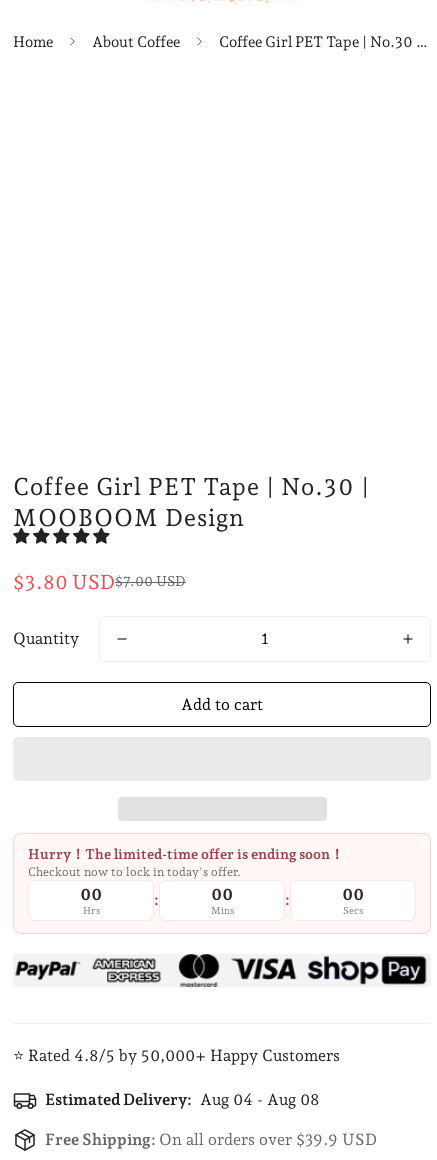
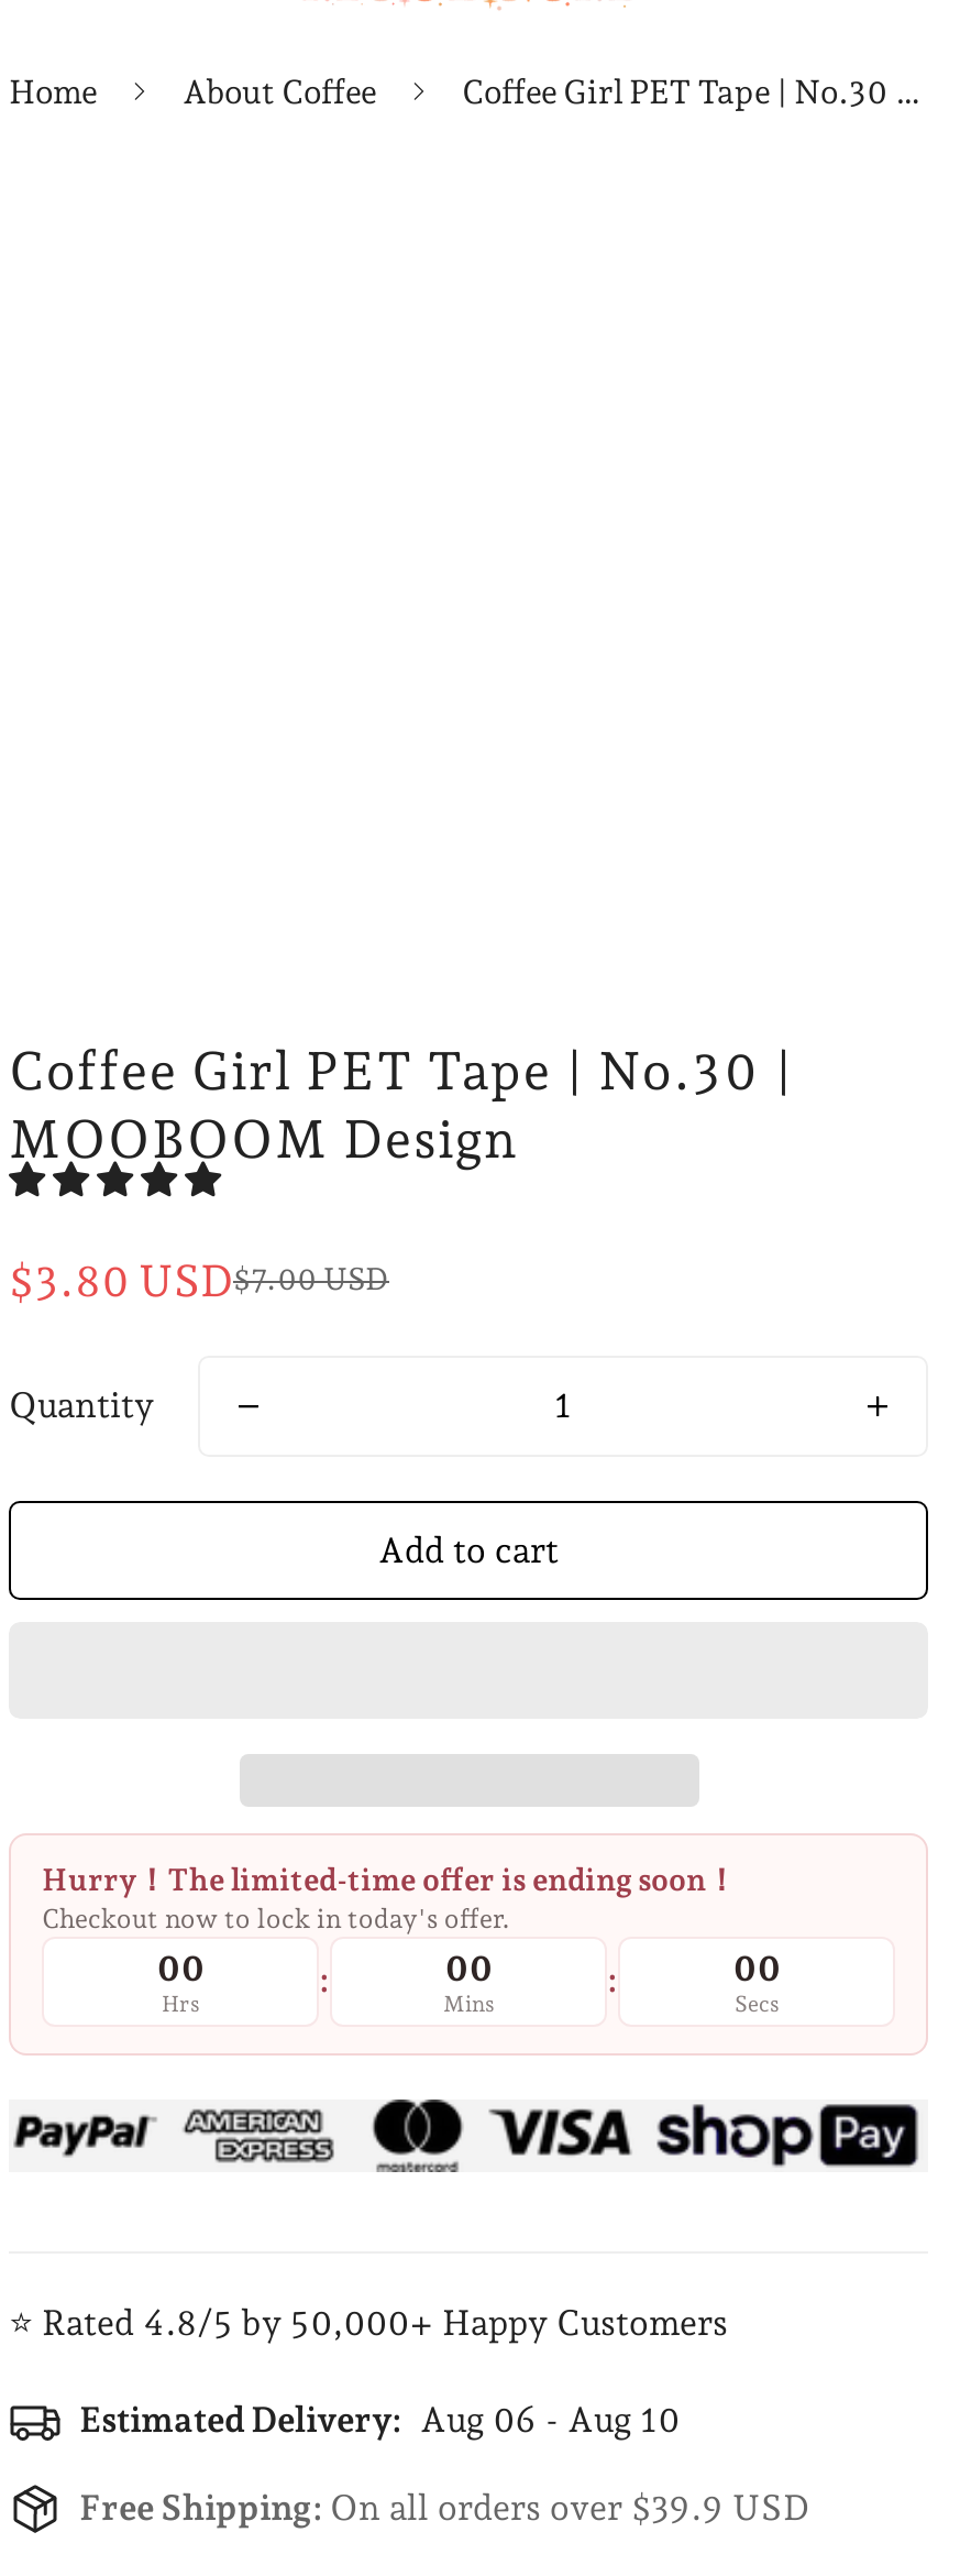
[45,1090,320,1109] Estimated Delivery: Aug 04 - Aug 08 -> [79,2399,680,2441] Estimated Delivery: Aug 06 - Aug 10

